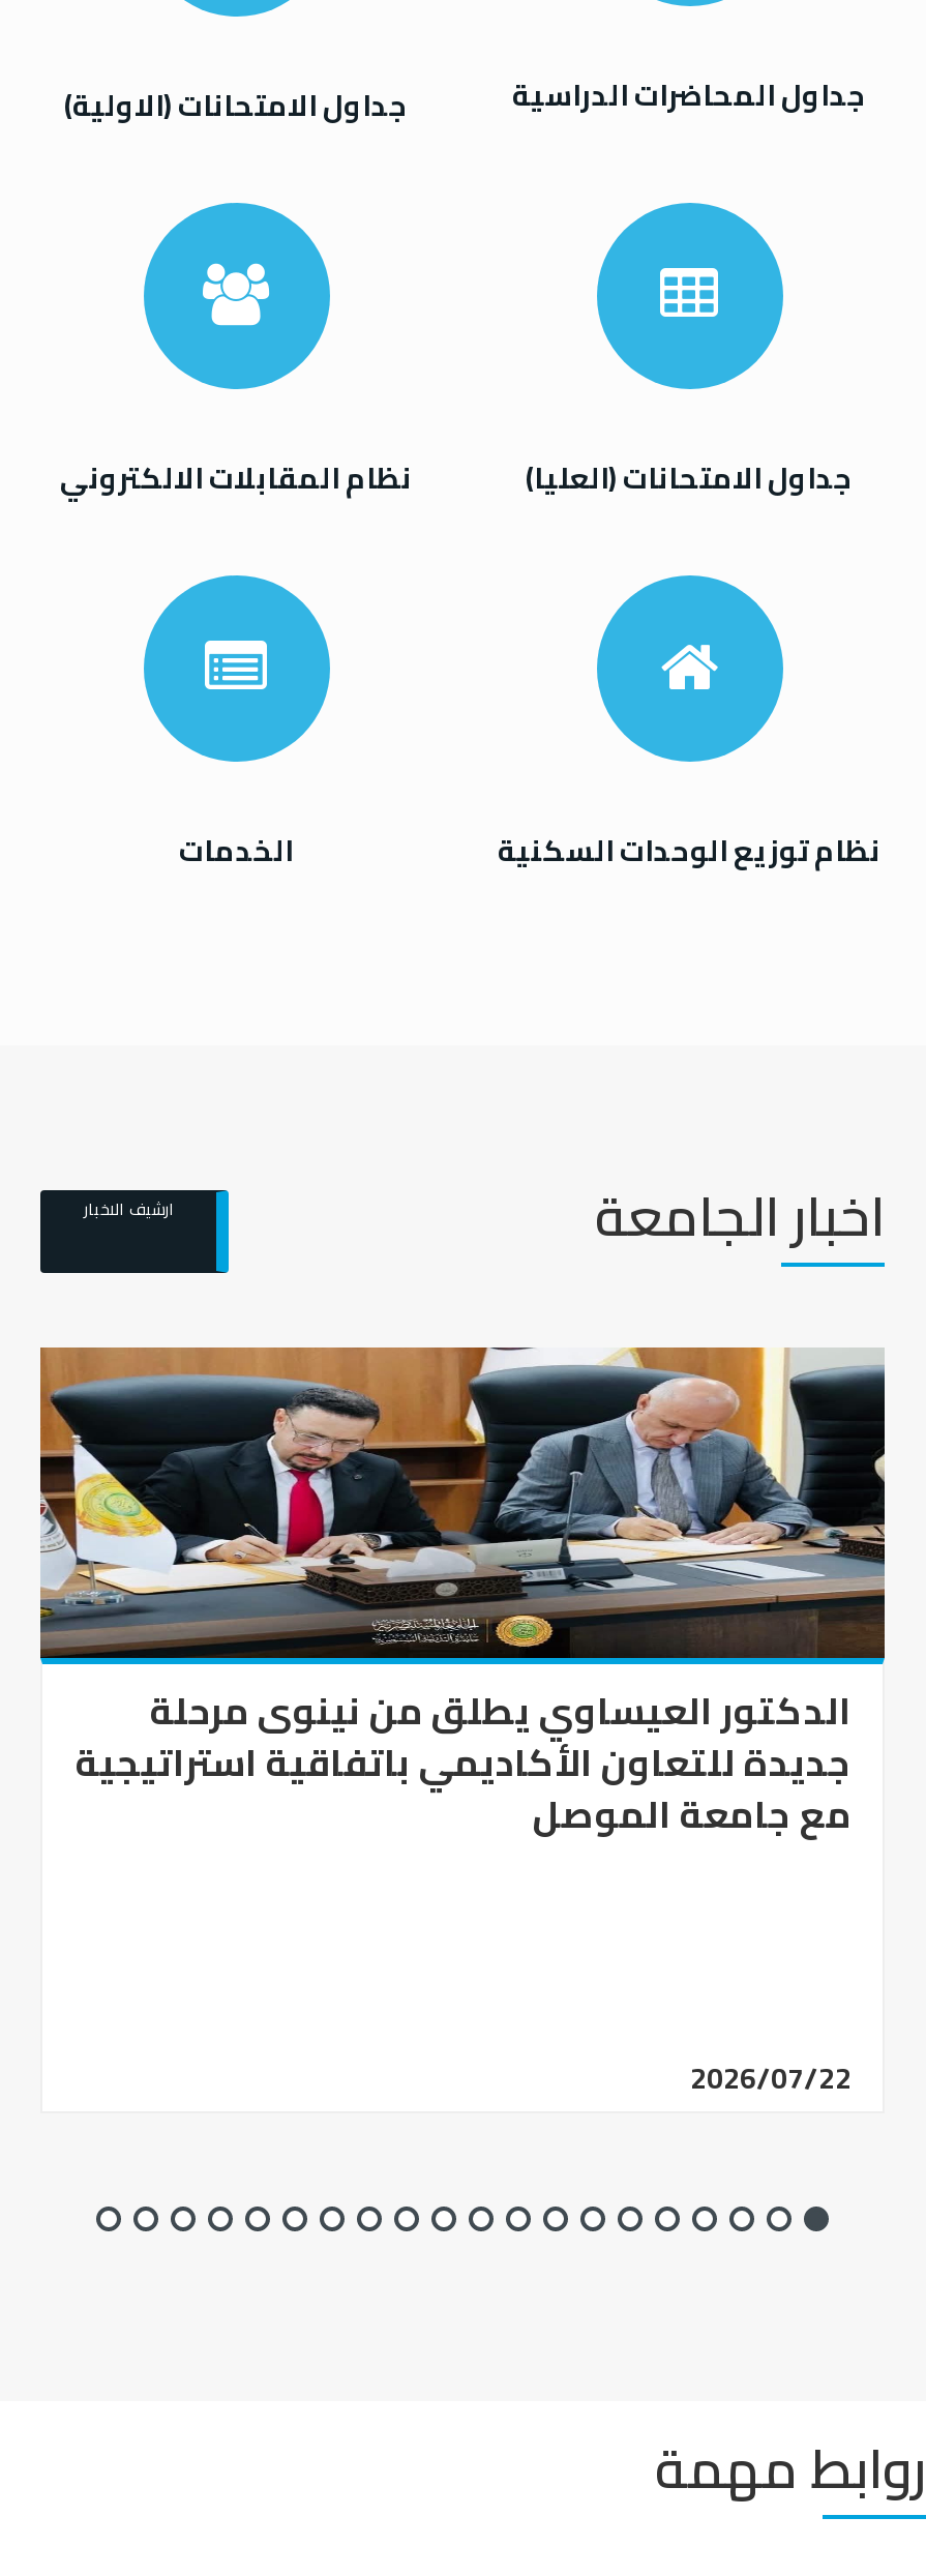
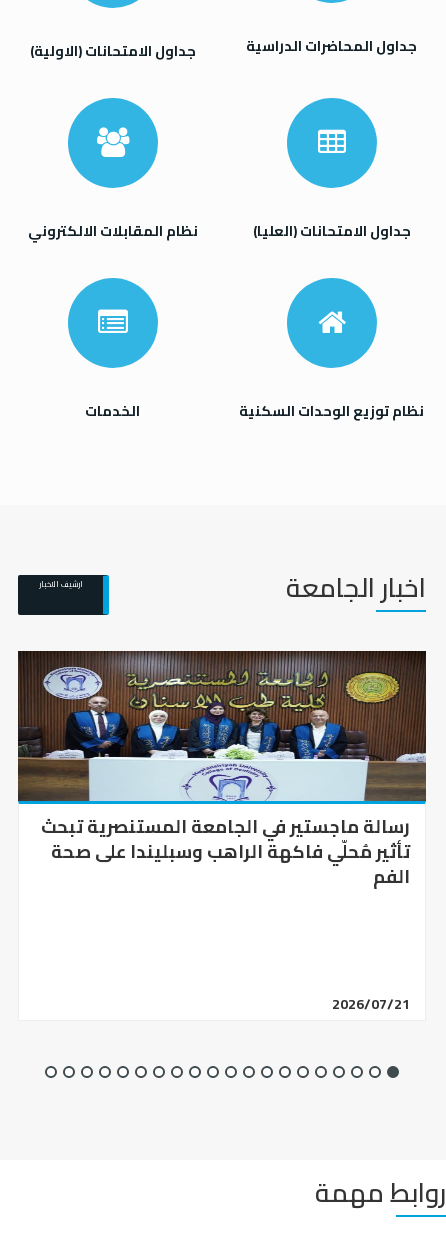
[38,1345,885,1847] [image] | الدكتور العيساوي يطلق من نينوى مرحلة | جديدة للتعاون الأكاديمي باتفاقية استراتيجية | مع جامعة الموصل -> [17,650,427,892] [image] | رسالة ماجستير في الجامعة المستنصرية تبحث | تأثير مُحلّي فاكهة الراهب وسبليندا على صحة | الفم
[700,2050,862,2104] 2026/07/22 -> [337,990,415,1016] 2026/07/21

